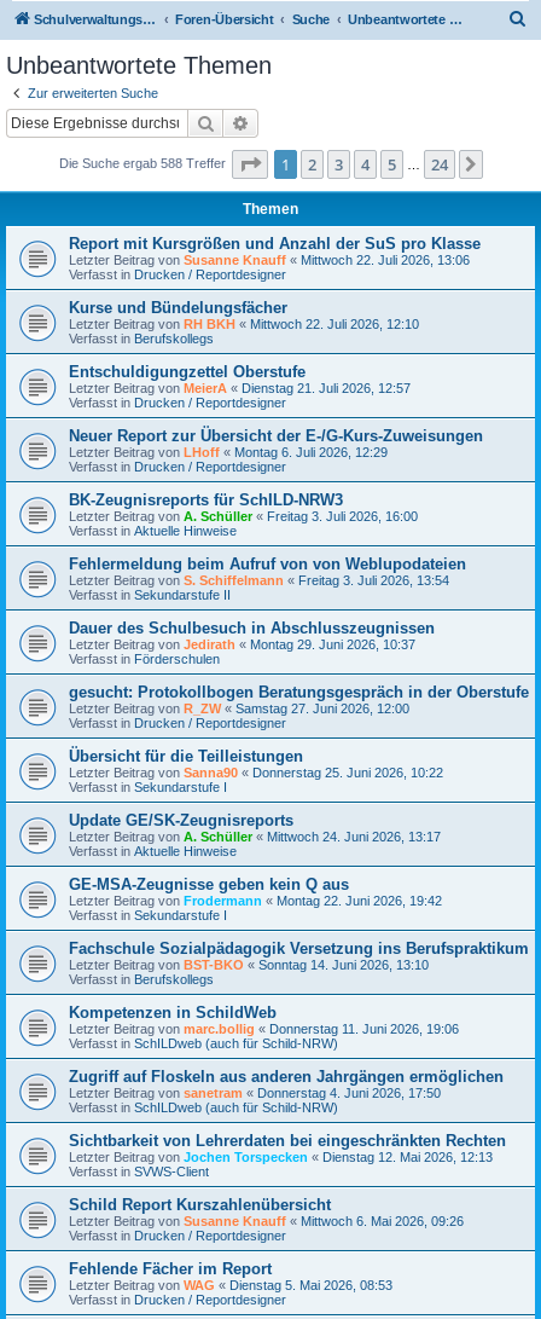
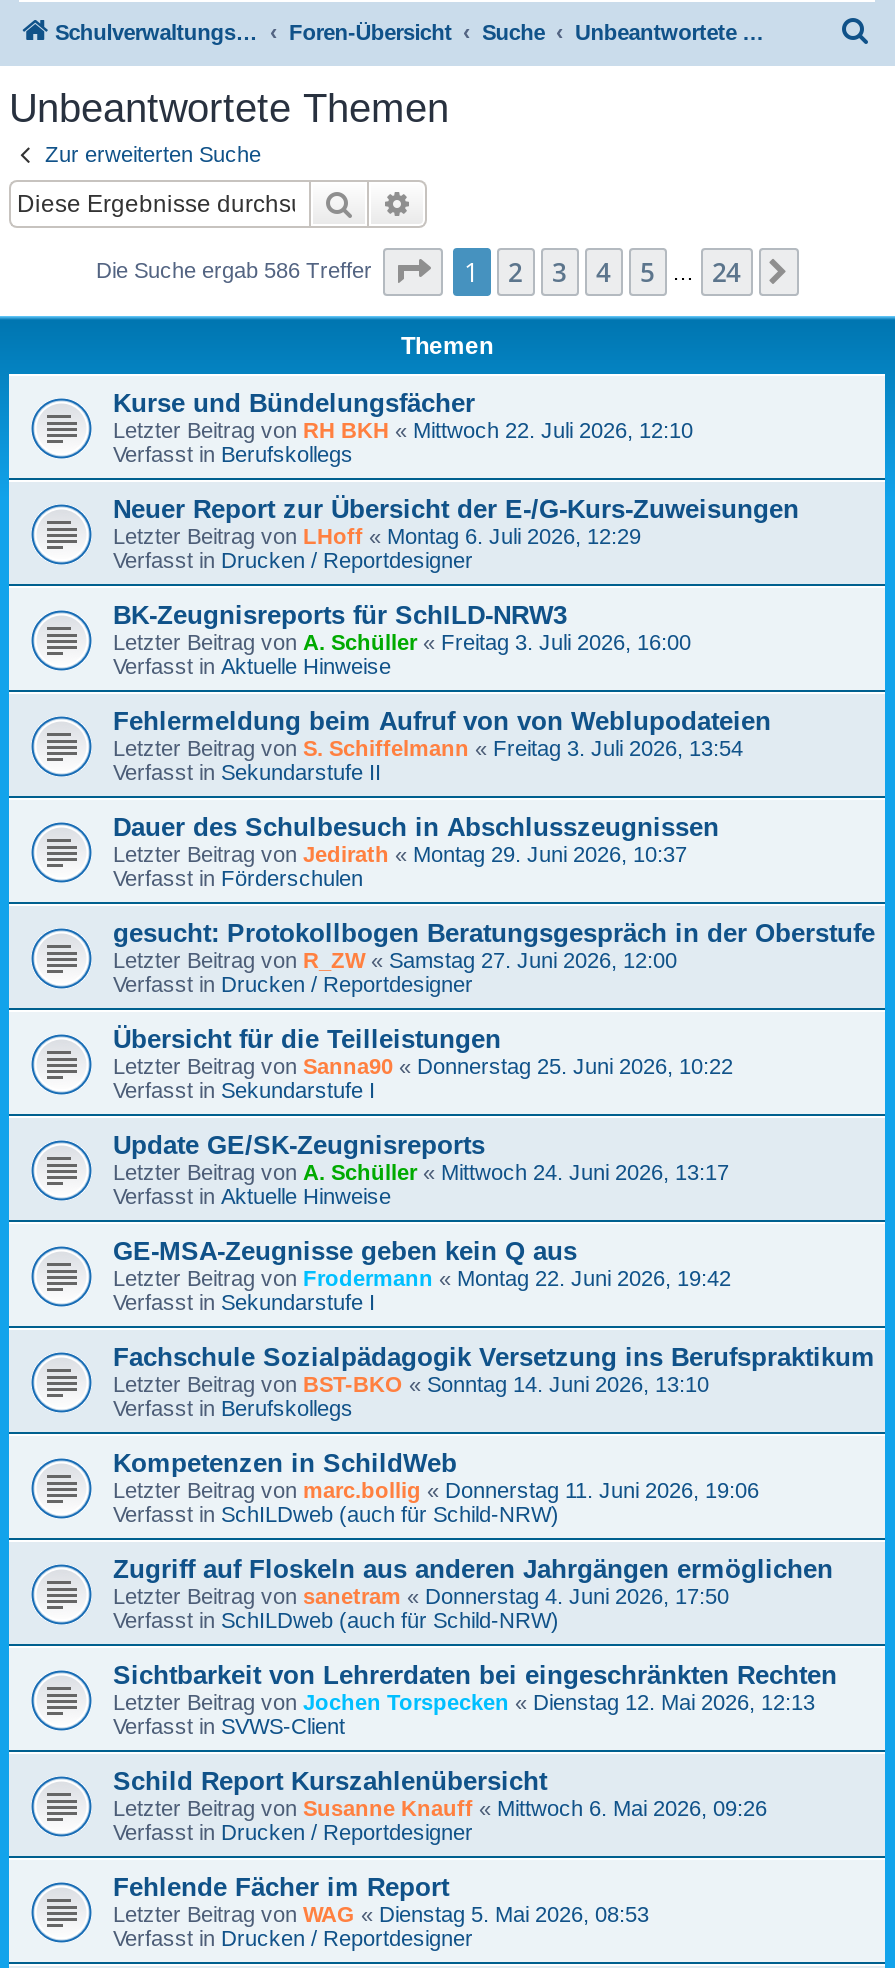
[59,155,229,170] Die Suche ergab 588 Treffer -> [96,257,378,281] Die Suche ergab 586 Treffer
[69,234,481,281] Report mit Kursgrößen und Anzahl der SuS pro Klasse | Letzter Beitrag von Susanne Knauff «Mittwoch 22. Juli 2026, 13:06 | Verfasst in Drucken / Reportdesigner -> none
[69,362,411,409] Entschuldigungzettel Oberstufe | Letzter Beitrag vonMeierA «Dienstag 21. Juli 2026, 12:57 | Verfasst in Drucken / Reportdesigner -> none

